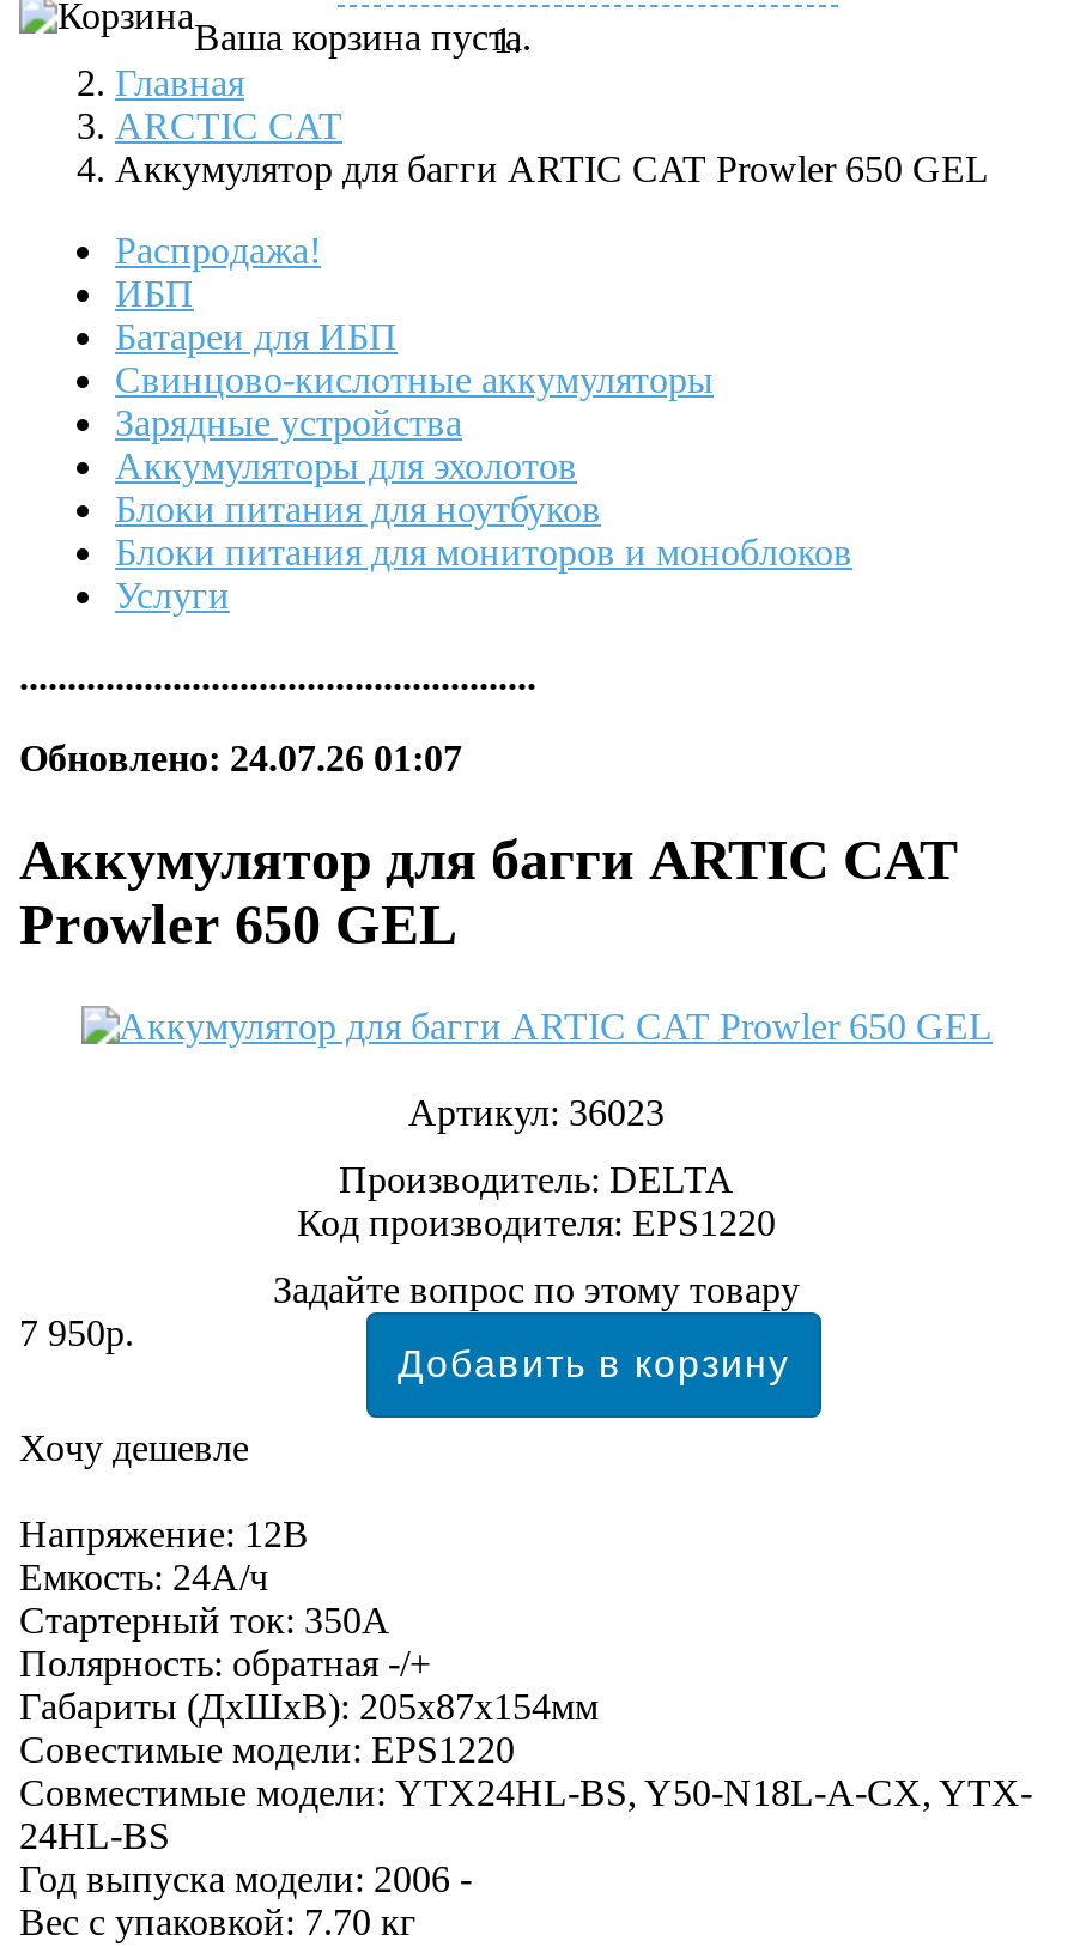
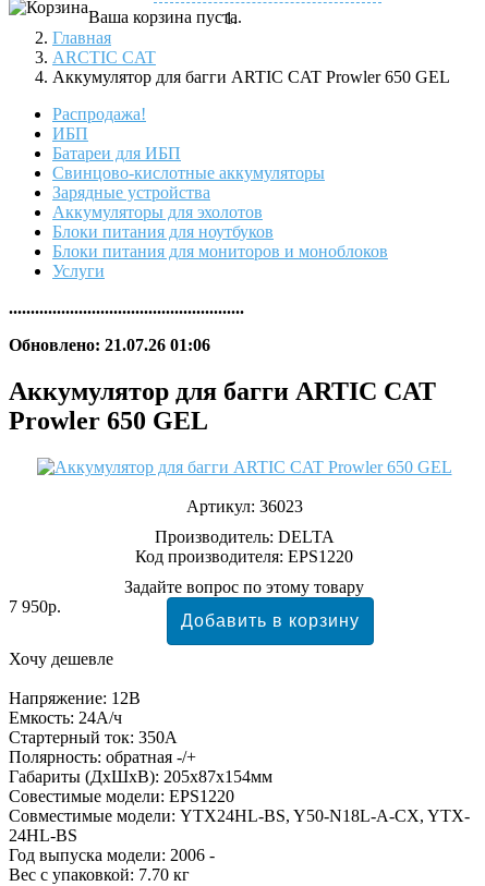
[19,738,462,778] Обновлено: 24.07.26 01:07 -> [9,336,210,354] Обновлено: 21.07.26 01:06

